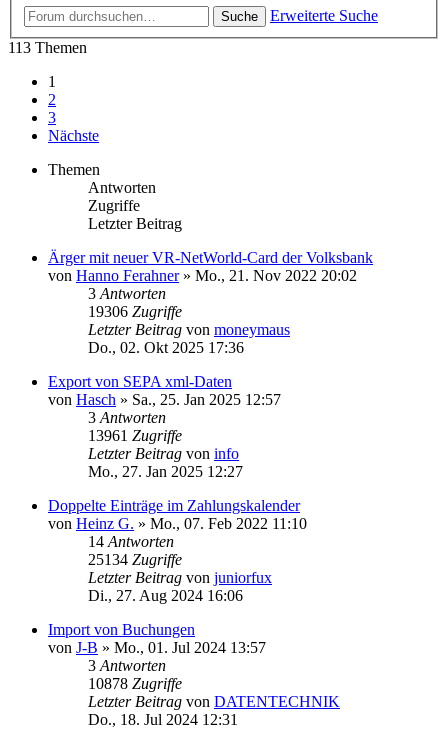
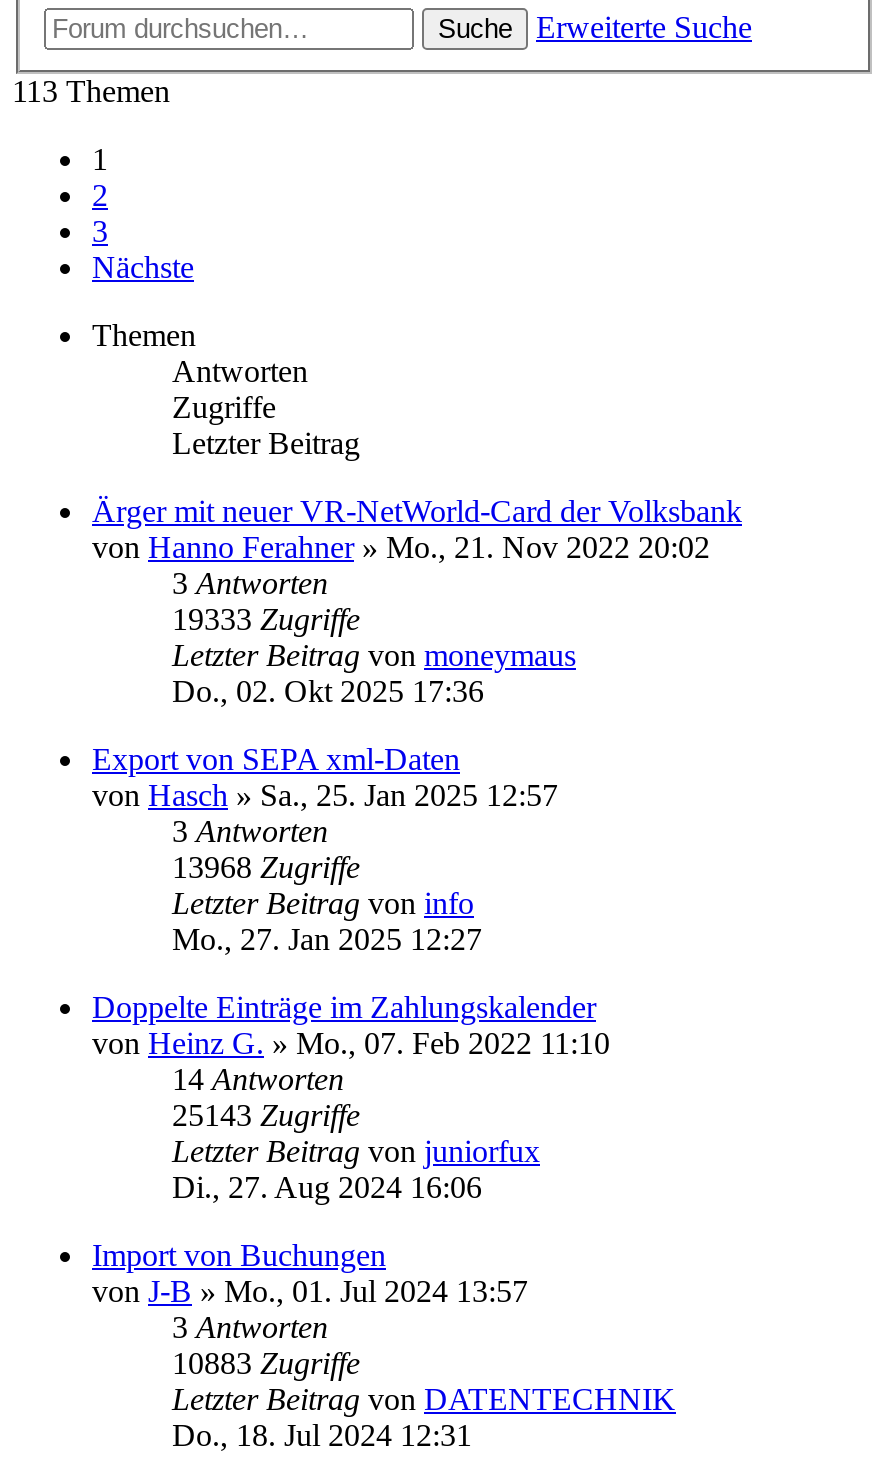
[88,303,182,320] 19306 Zugriffe -> [172,602,360,636] 19333 Zugriffe
[88,427,182,444] 13961 Zugriffe -> [172,850,360,884] 13968 Zugriffe
[88,551,182,568] 25134 Zugriffe -> [172,1098,360,1132] 25143 Zugriffe
[88,675,182,692] 10878 Zugriffe -> [172,1346,360,1380] 10883 Zugriffe

